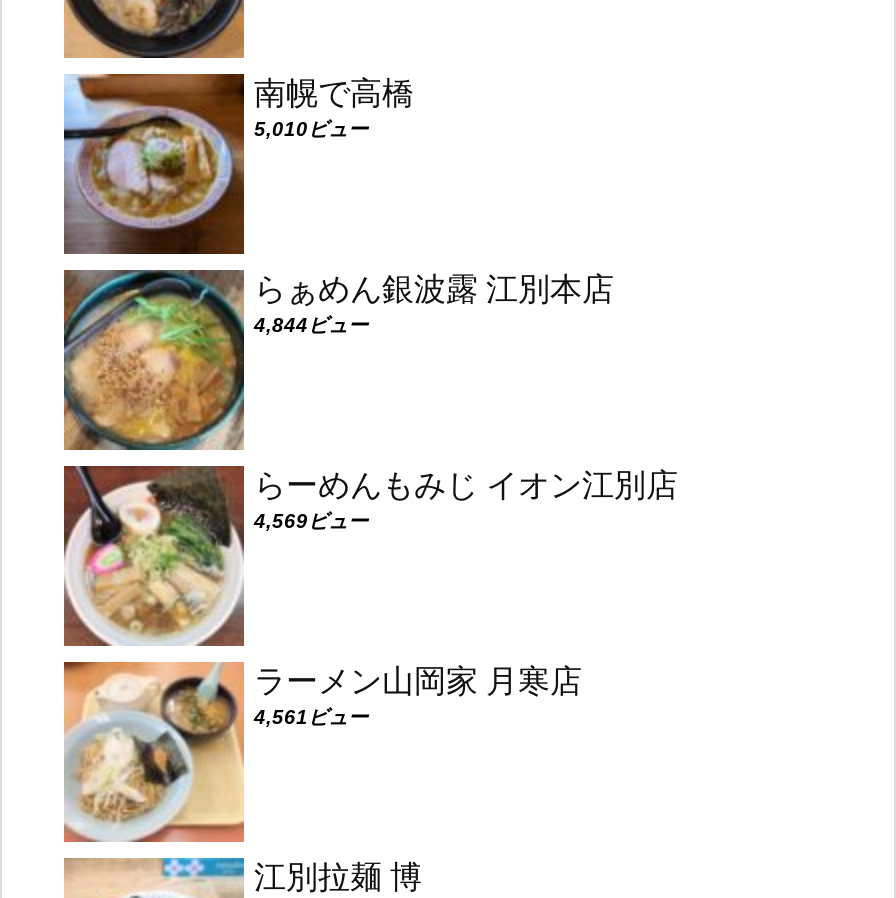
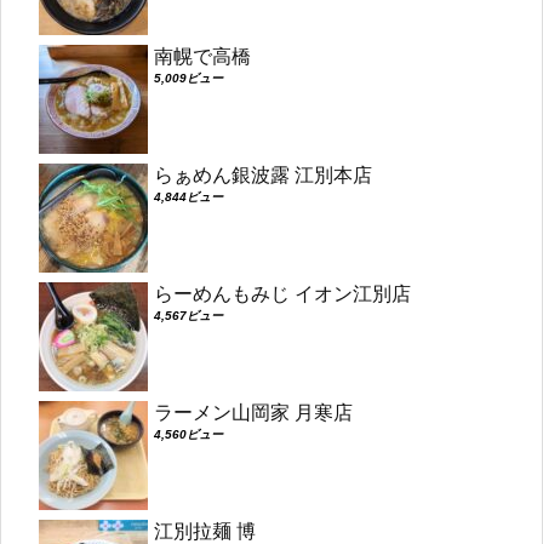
[254,117,368,139] 5,010ビュー -> [154,71,223,84] 5,009ビュー
[254,509,368,531] 4,569ビュー -> [154,308,223,322] 4,567ビュー
[254,705,368,727] 4,561ビュー -> [154,427,223,441] 4,560ビュー

